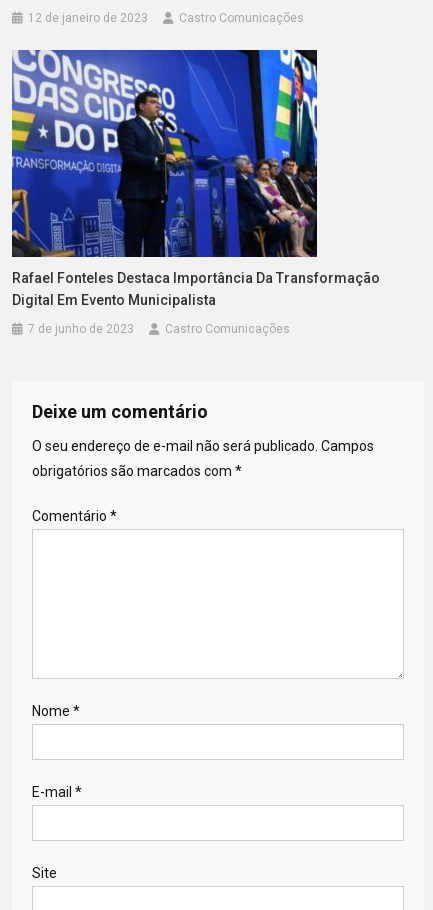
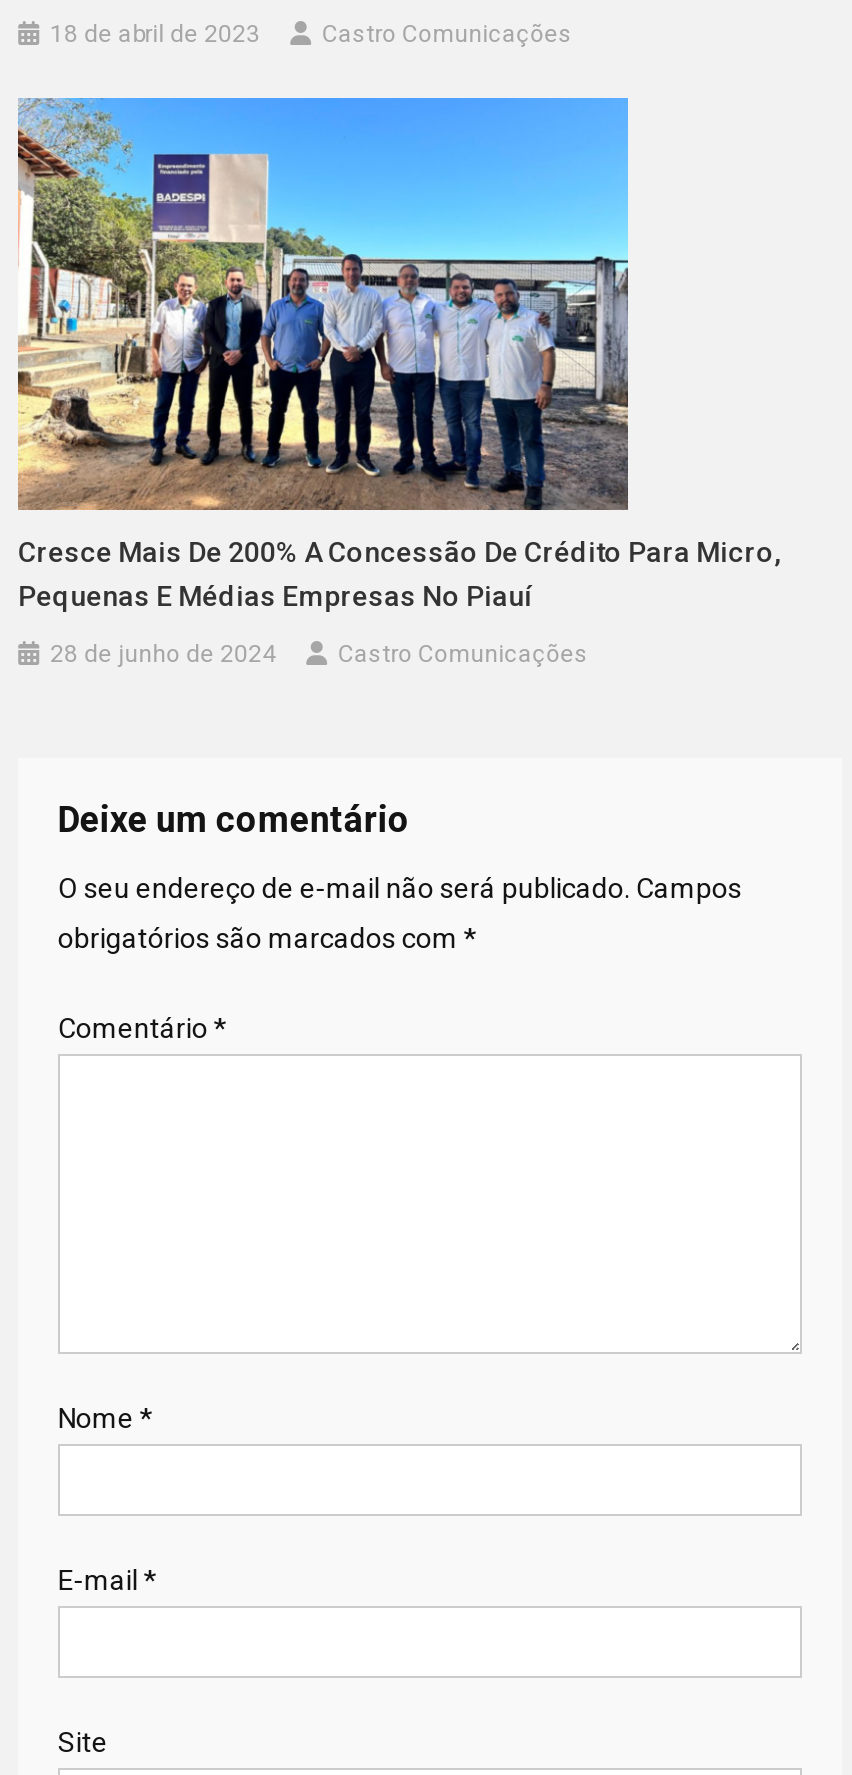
[28,11,148,25] 12 de janeiro de 2023 -> [50,20,260,48] 18 de abril de 2023
[11,49,380,308] [image] | Rafael Fonteles Destaca Importância Da Transformação | Digital Em Evento Municipalista -> [16,96,780,612] [image] | Cresce Mais De 200% A Concessão De Crédito Para Micro, | Pequenas E Médias Empresas No Piauí
[28,322,134,336] 7 de junho de 2023 -> [50,640,276,668] 28 de junho de 2024

